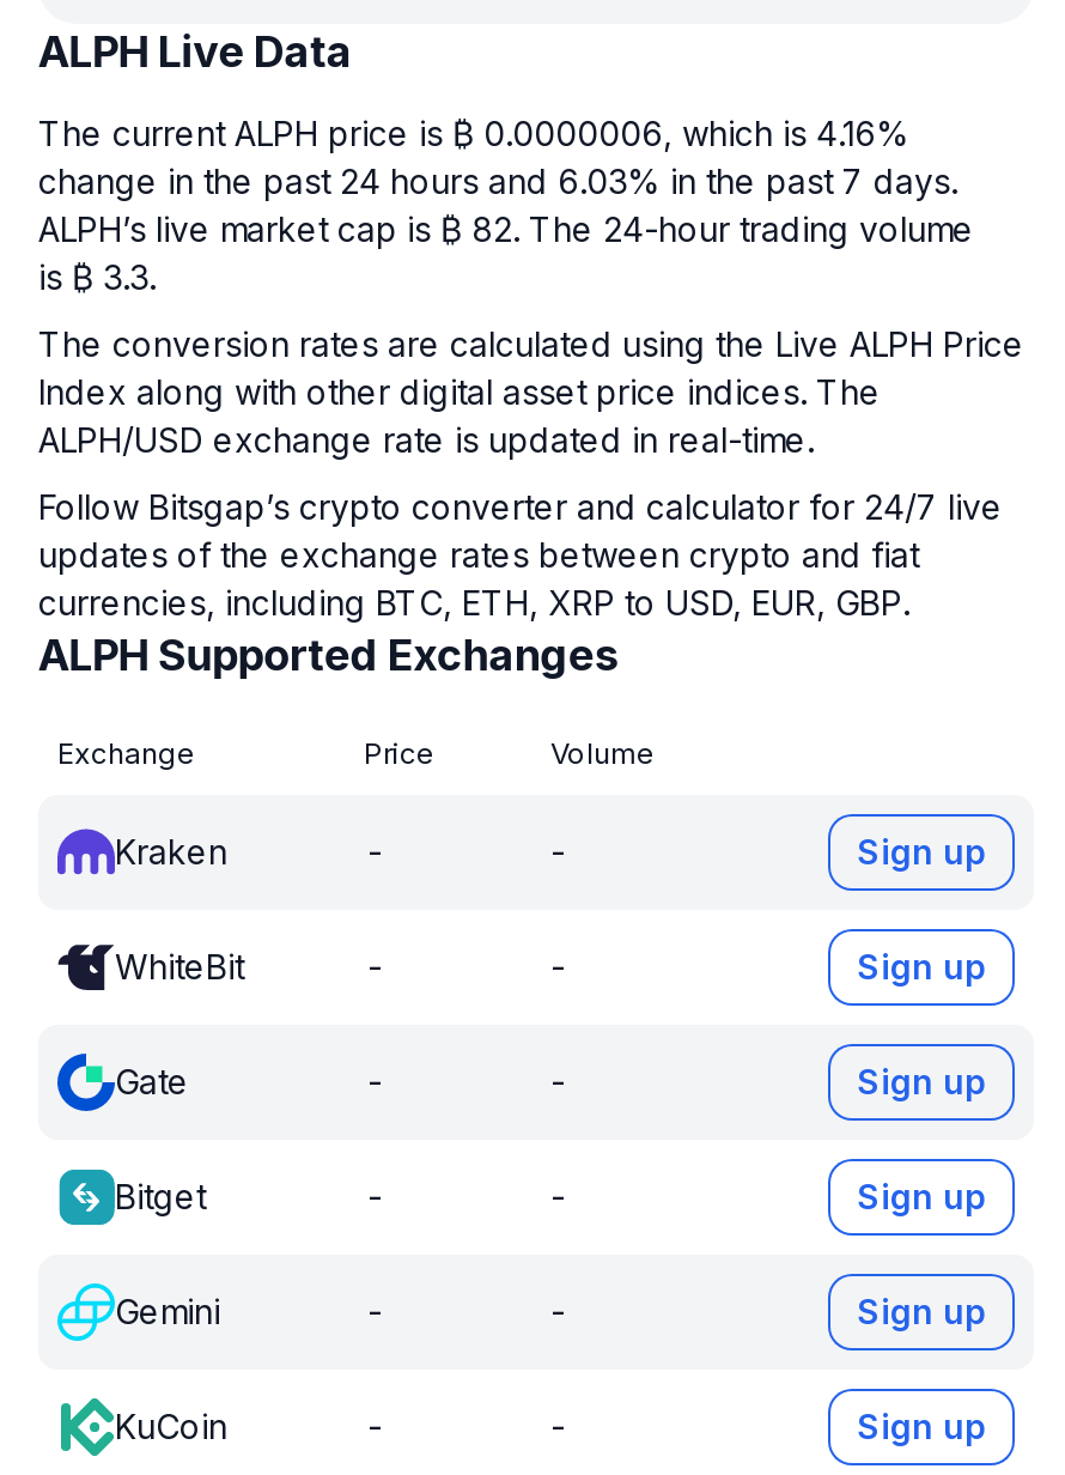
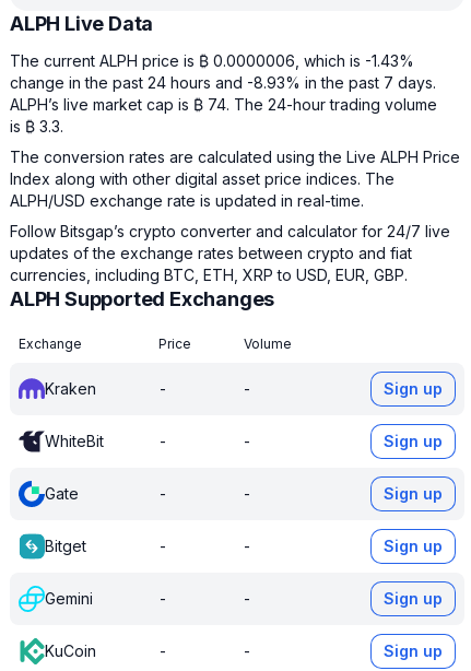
[38,113,909,153] The current ALPH price is ₿ 0.0000006, which is 4.16% -> [10,51,414,70] The current ALPH price is ₿ 0.0000006, which is -1.43%
[38,160,957,201] change in the past 24 hours and 6.03% in the past 7 days. -> [10,73,436,92] change in the past 24 hours and -8.93% in the past 7 days.
[38,208,974,249] ALPH’s live market cap is ₿ 82. The 24-hour trading volume -> [10,95,437,114] ALPH’s live market cap is ₿ 74. The 24-hour trading volume

